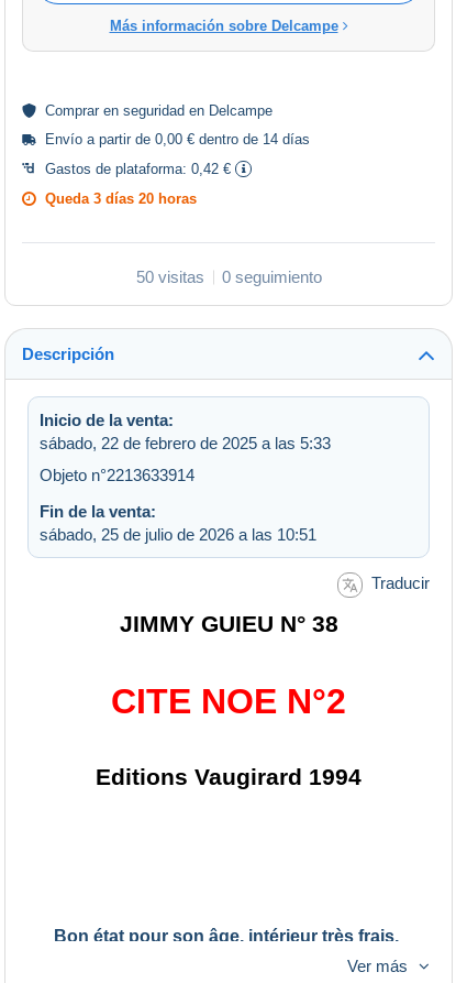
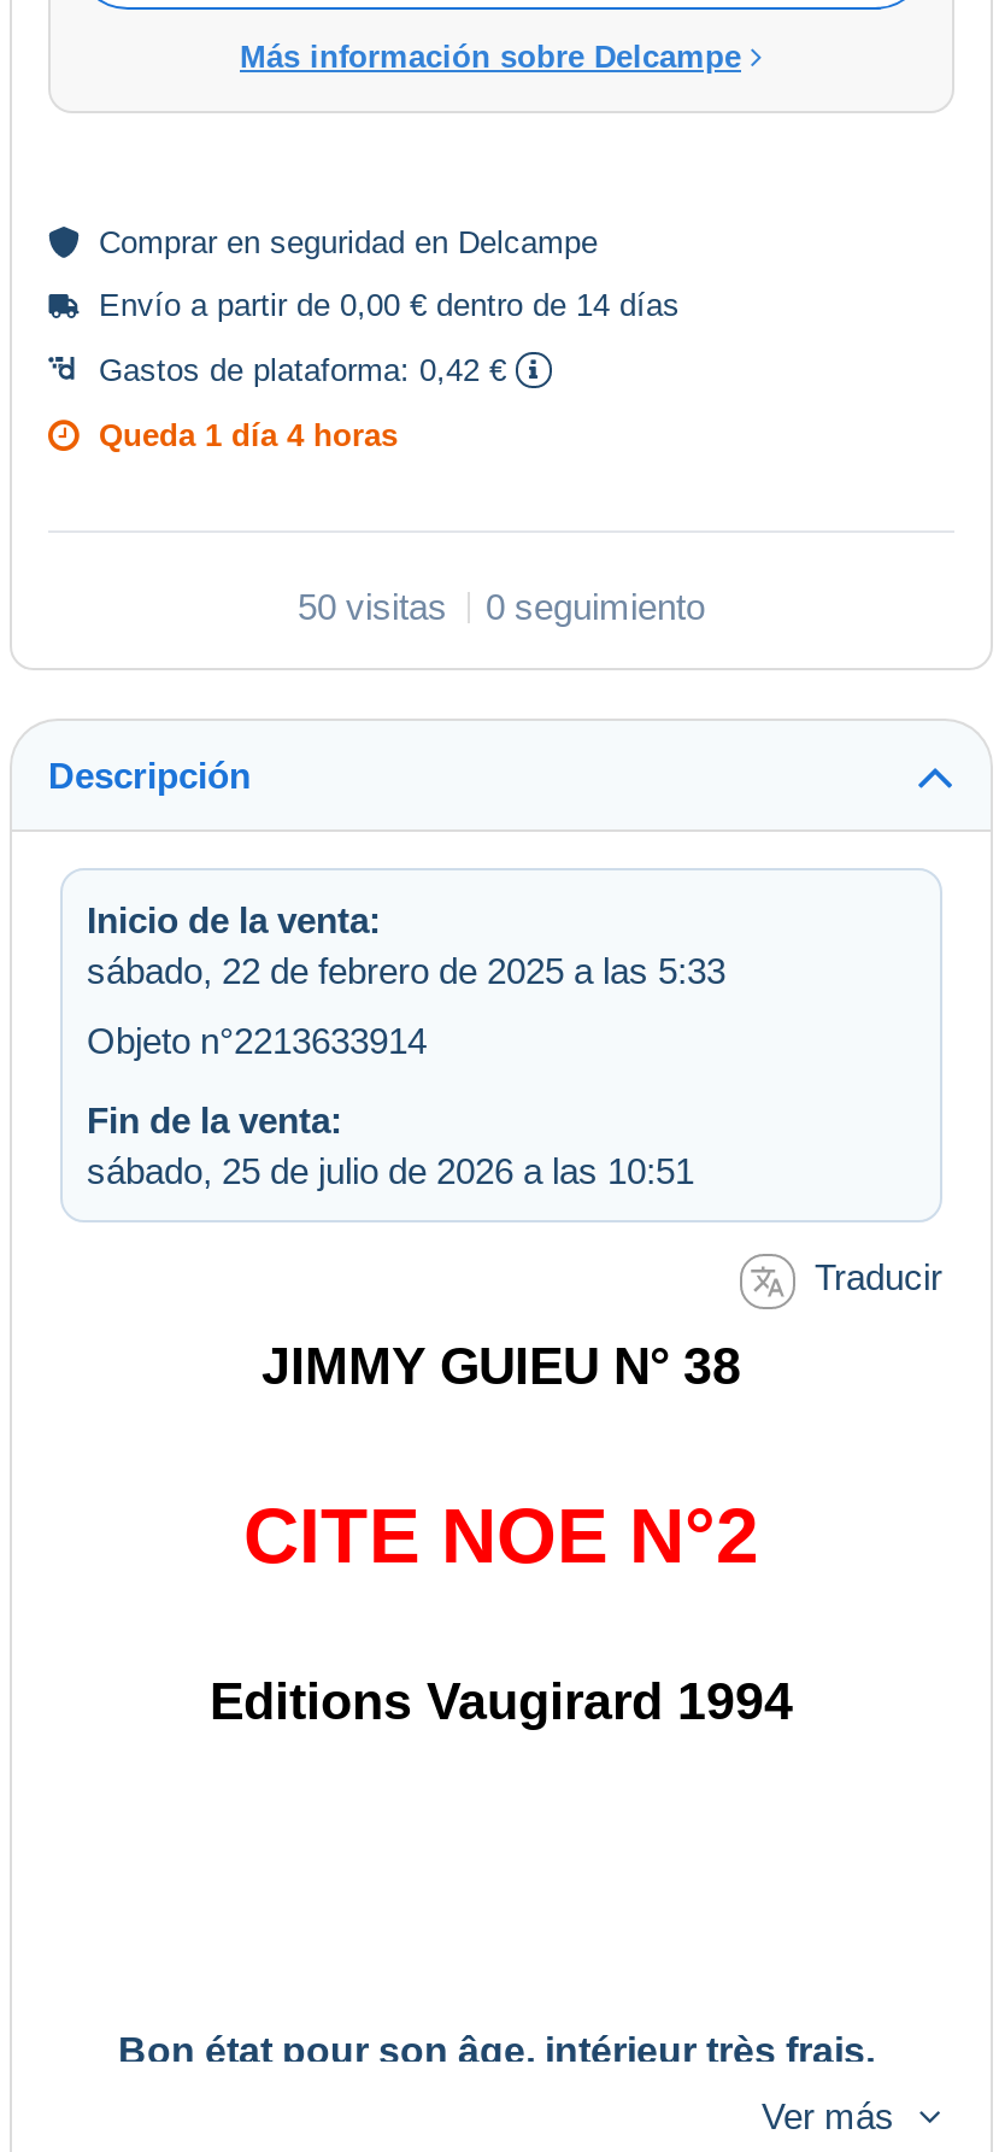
[45,191,197,207] Queda 3 días 20 horas -> [99,418,398,454] Queda 1 día 4 horas

